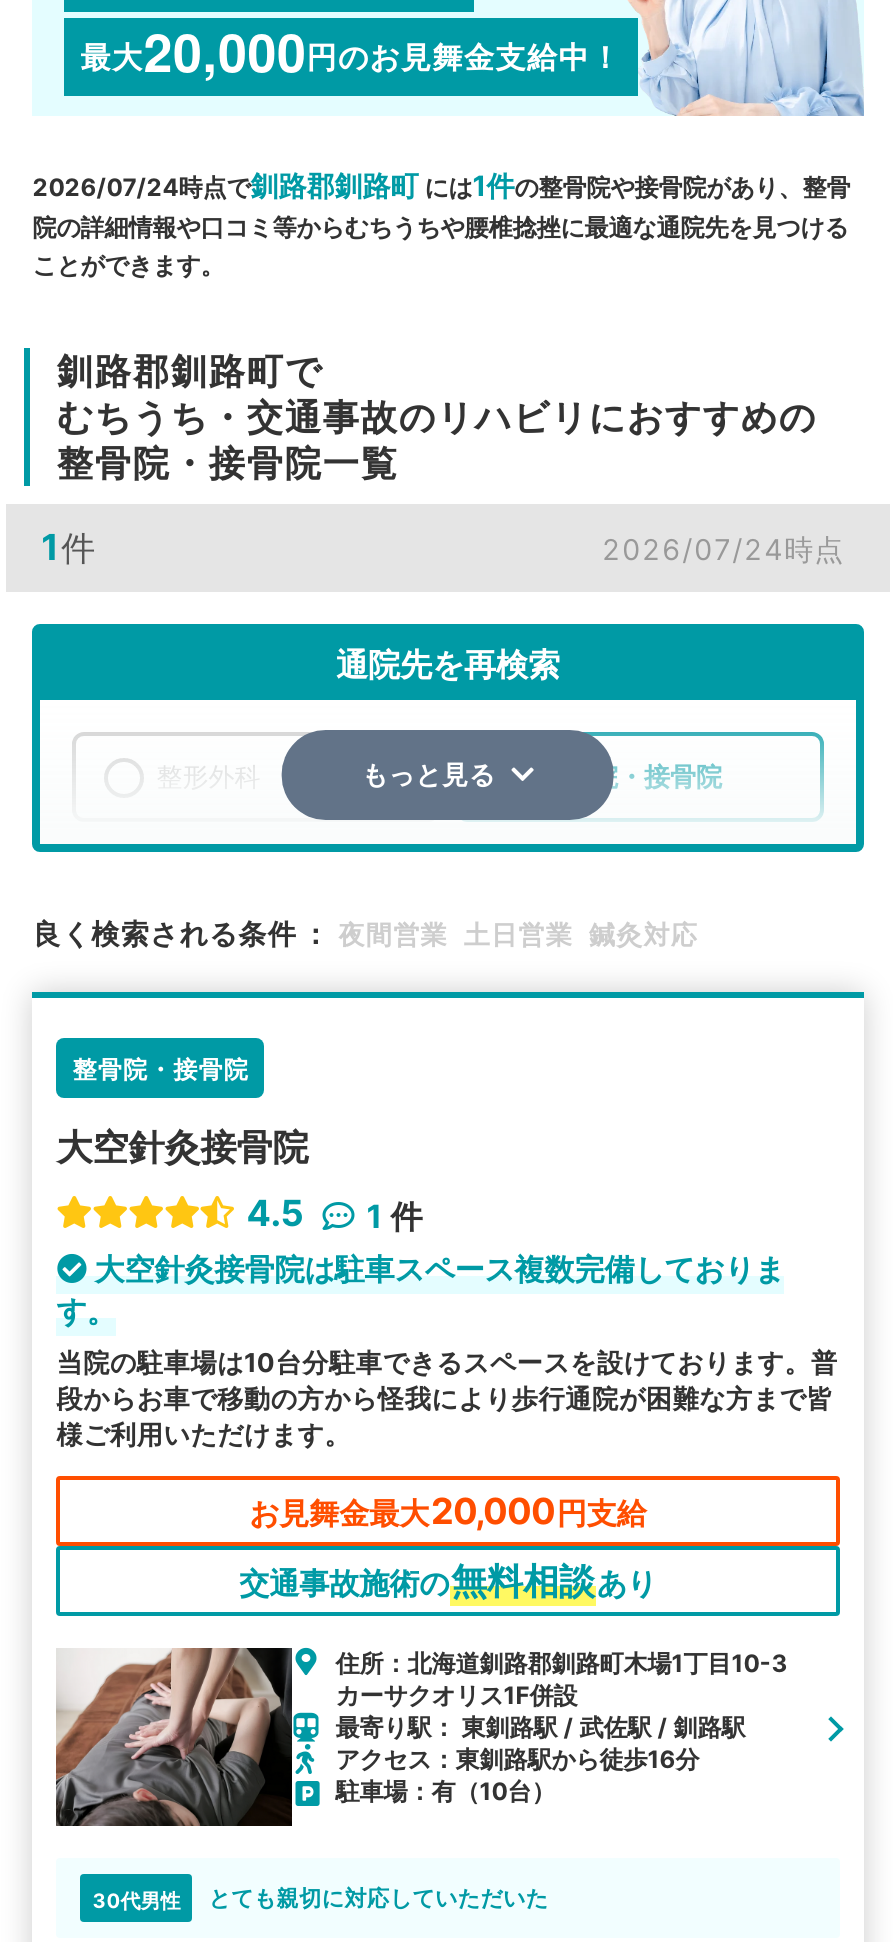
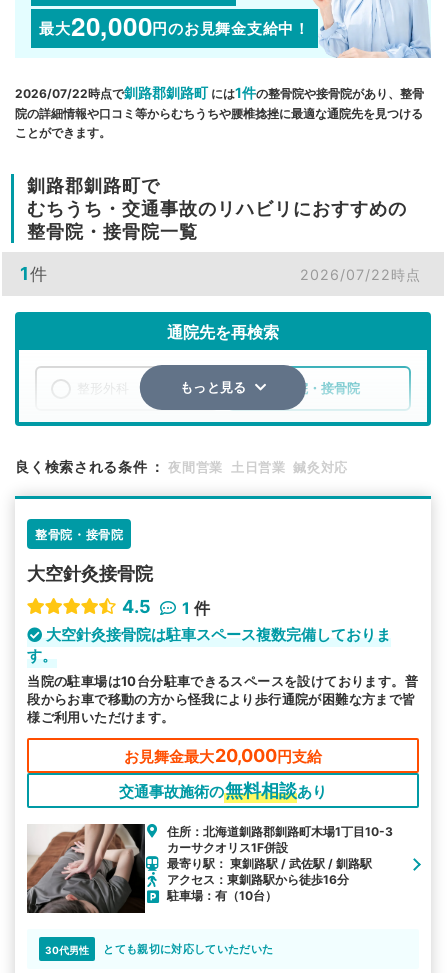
[32,168,850,202] 2026/07/24時点で釧路郡釧路町には1件の整骨院や接骨院があり、整骨 -> [15,84,424,101] 2026/07/22時点で釧路郡釧路町には1件の整骨院や接骨院があり、整骨
[602,532,844,566] 2026/07/24時点 -> [300,266,421,283] 2026/07/22時点

